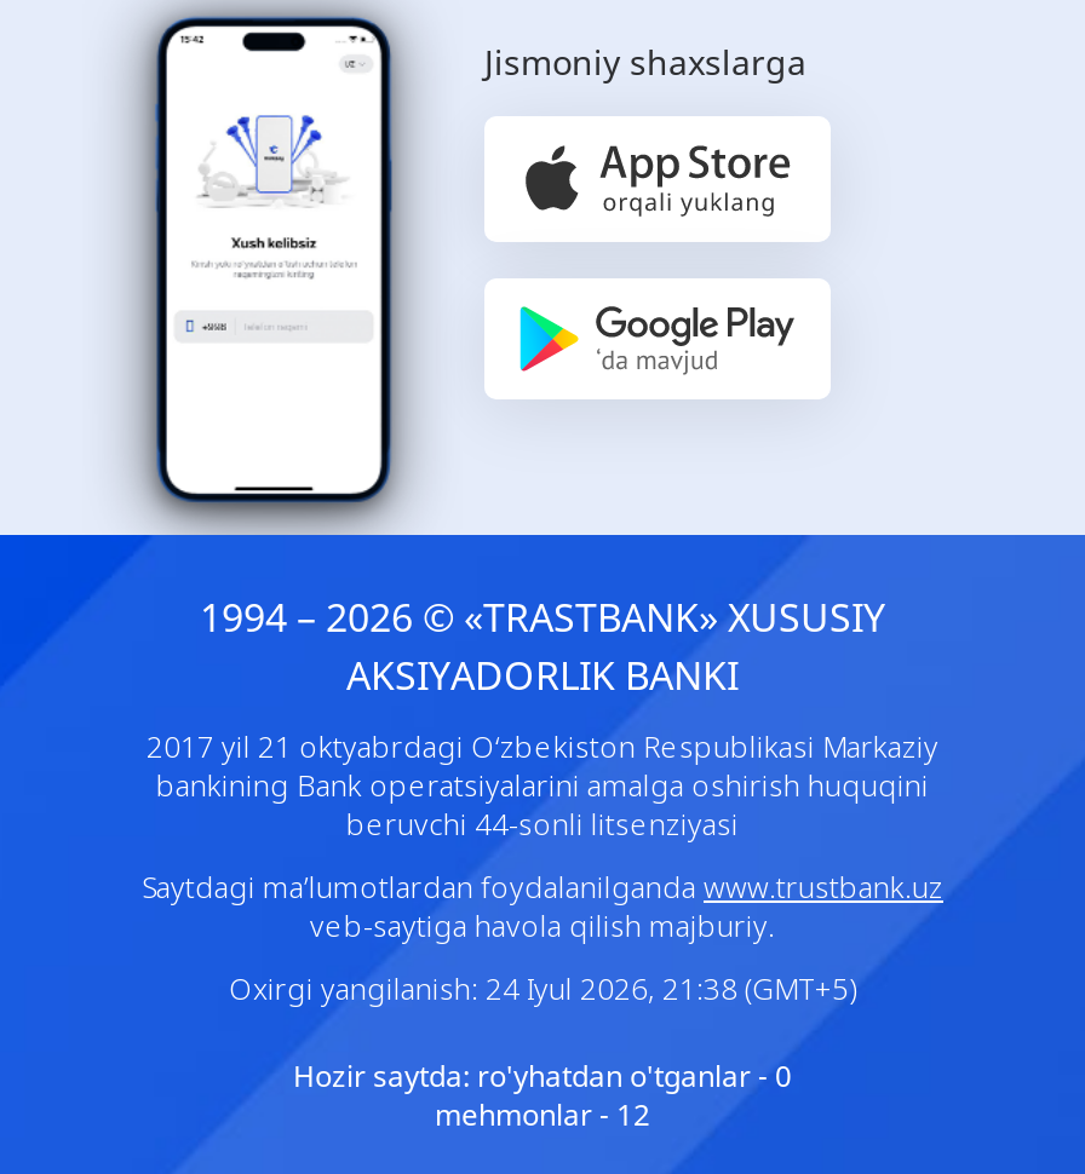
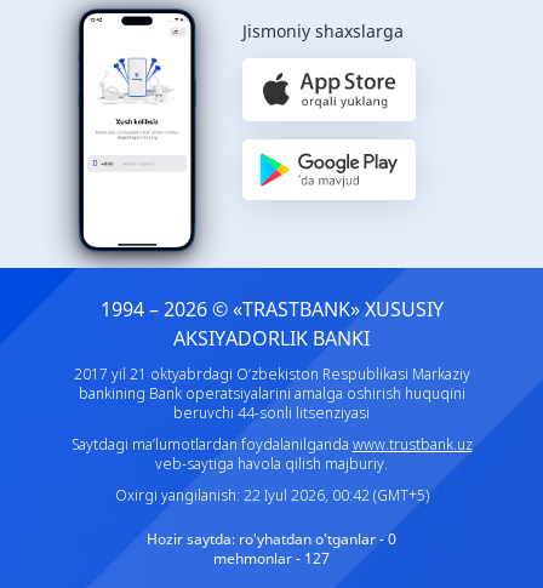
[229,967,856,1008] Oxirgi yangilanish: 24 Iyul 2026, 21:38 (GMT+5) -> [115,484,428,505] Oxirgi yangilanish: 22 Iyul 2026, 00:42 (GMT+5)
[435,1093,650,1134] mehmonlar - 12 -> [213,548,330,568] mehmonlar - 127

